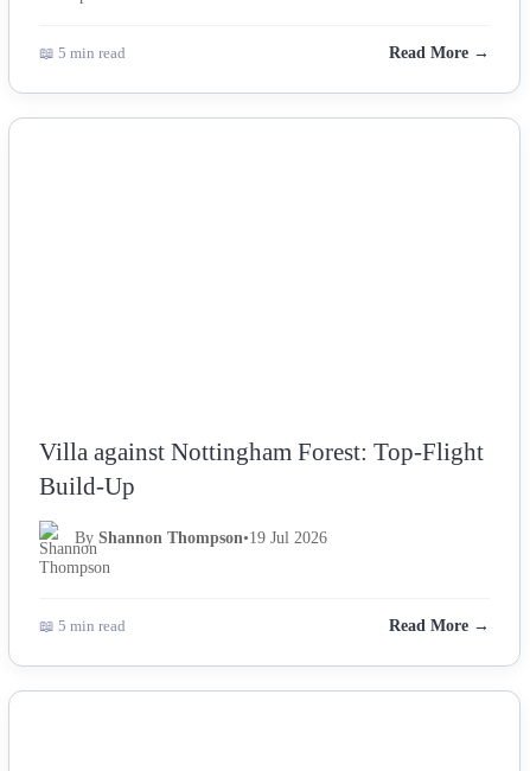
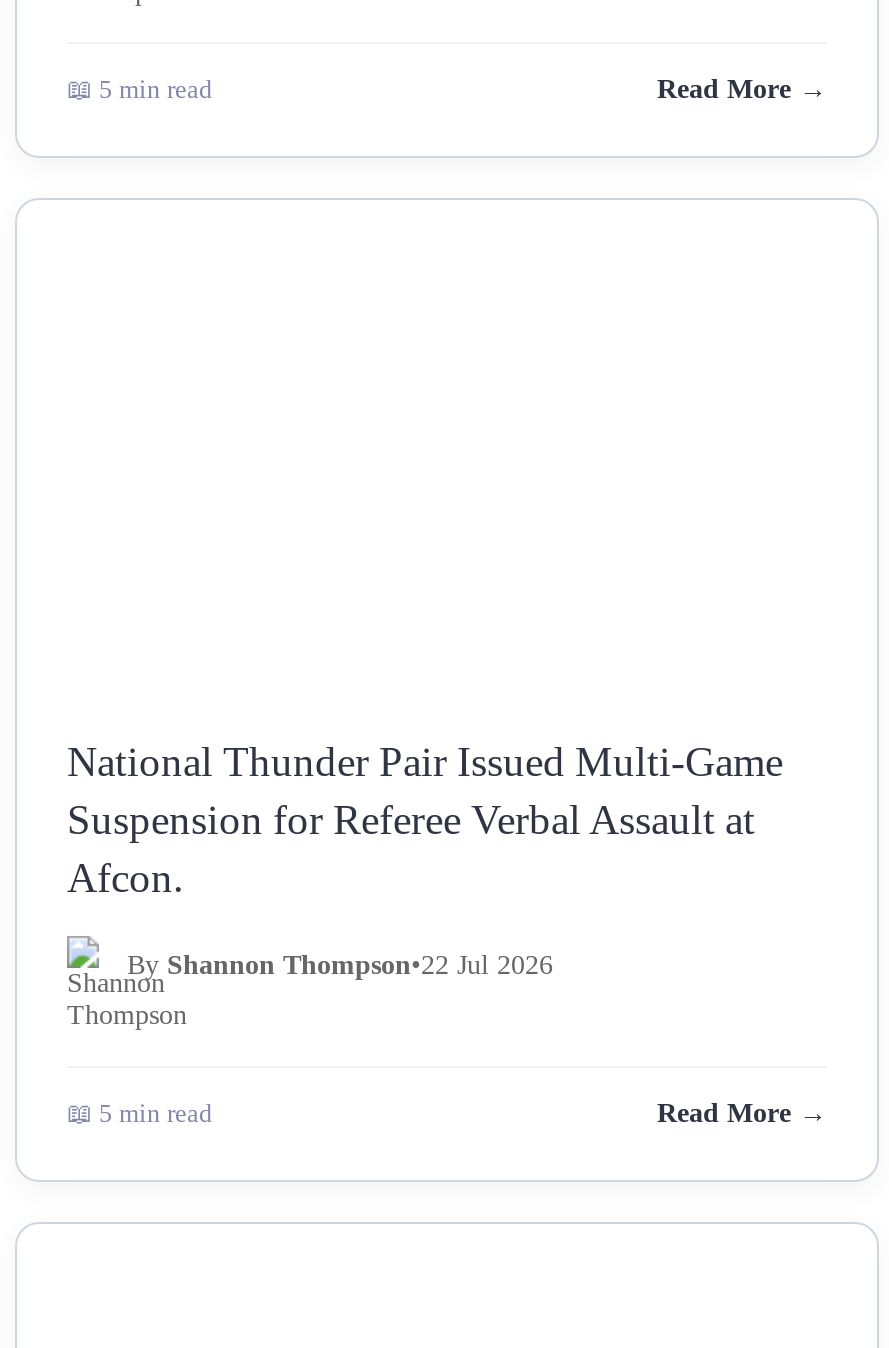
[39,438,484,500] Villa against Nottingham Forest: Top-Flight | Build-Up -> [67,738,783,900] National Thunder Pair Issued Multi-Game | Suspension for Referee Verbal Assault at | Afcon.
[75,529,327,547] By Shannon Thompson•19 Jul 2026 -> [127,950,553,980] By Shannon Thompson•22 Jul 2026

